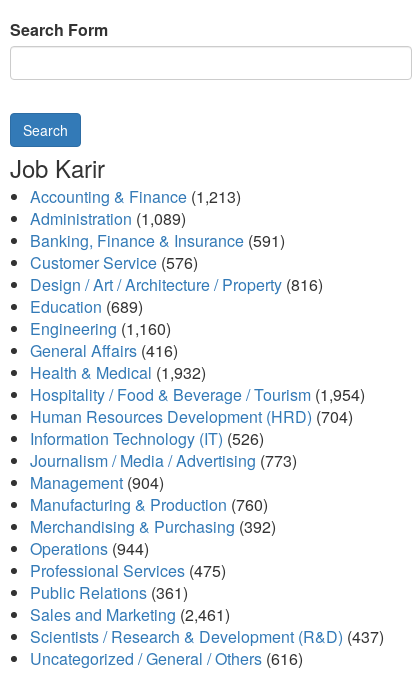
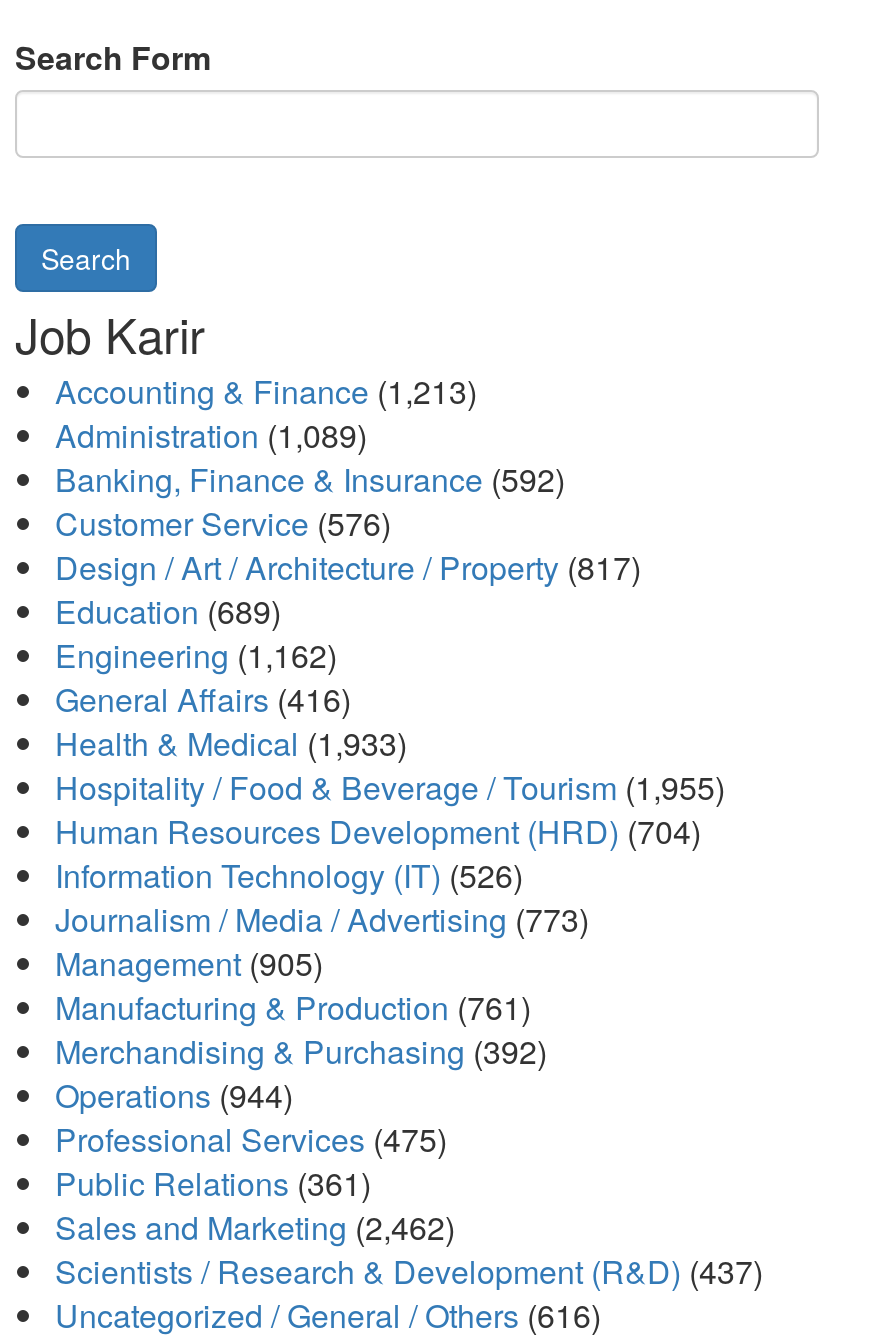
[30,229,285,252] Banking, Finance & Insurance (591) -> [55,456,565,502] Banking, Finance & Insurance (592)
[30,273,323,296] Design / Art / Architecture / Property (816) -> [55,544,641,590] Design / Art / Architecture / Property (817)
[30,317,171,340] Engineering (1,160) -> [55,632,337,678] Engineering (1,162)
[30,361,206,384] Health & Medical (1,932) -> [55,720,407,766] Health & Medical (1,933)
[30,383,365,406] Hospitality / Food & Beverage / Tourism (1,954) -> [55,764,725,810] Hospitality / Food & Beverage / Tourism (1,955)
[30,471,164,494] Management (904) -> [55,940,323,986] Management (905)
[30,493,268,516] Manufacturing & Production (760) -> [55,984,531,1030] Manufacturing & Production (761)
[30,603,230,626] Sales and Marketing (2,461) -> [55,1204,455,1250] Sales and Marketing (2,462)

